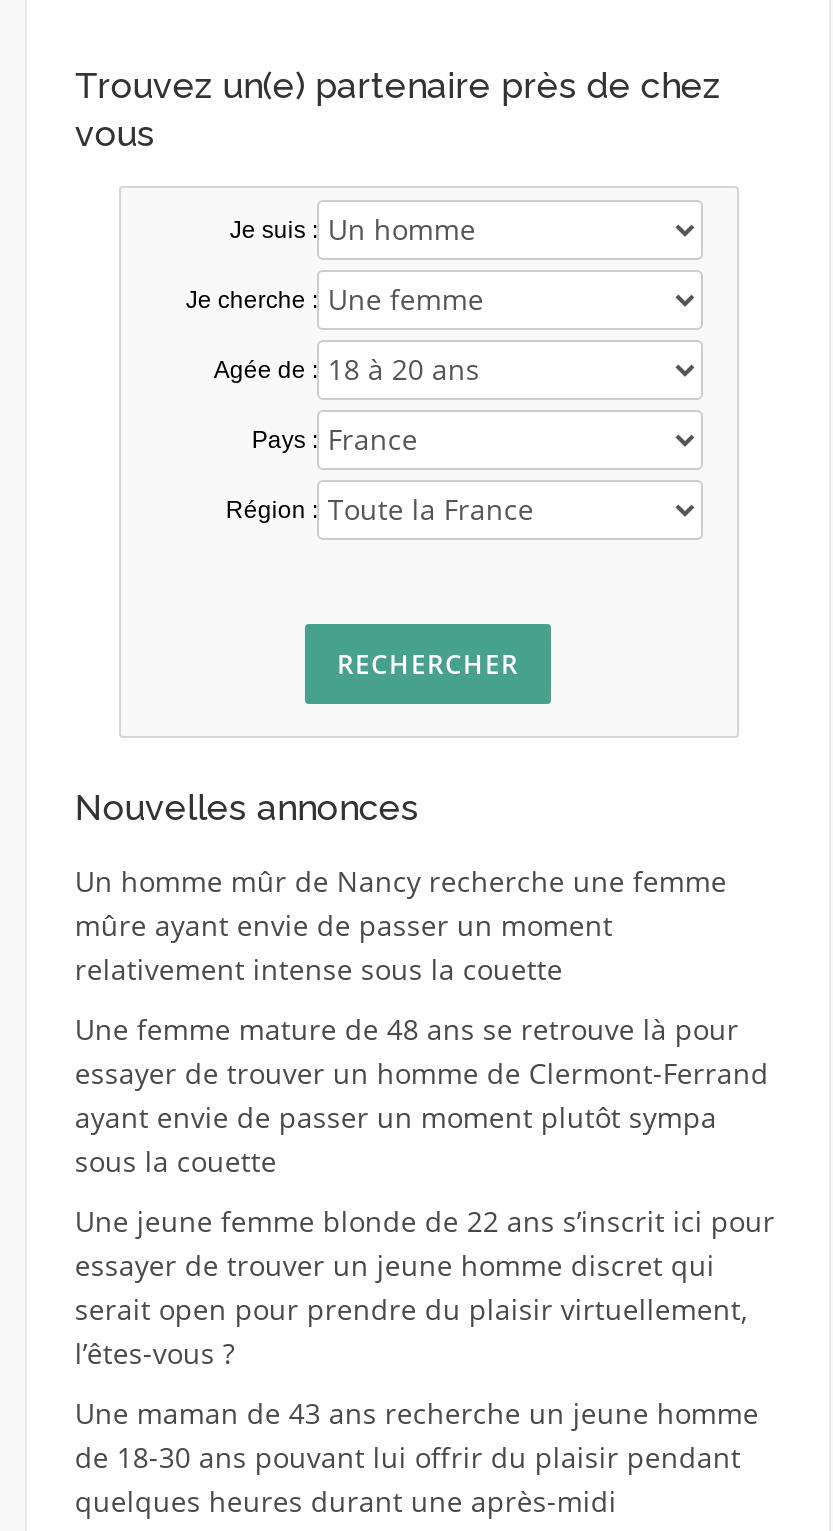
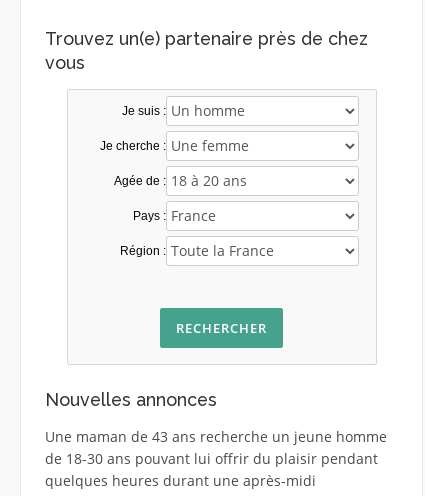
[75,862,775,1372] Un homme mûr de Nancy recherche une femme | mûre ayant envie de passer un moment | relativement intense sous la couette | Une femme mature de 48 ans se retrouve là pour | essayer de trouver un homme de Clermont-Ferrand | ayant envie de passer un moment plutôt sympa | sous la couette | Une jeune femme blonde de 22 ans s’inscrit ici pour | essayer de trouver un jeune homme discret qui | serait open pour prendre du plaisir virtuellement, | l’êtes-vous ? -> none

